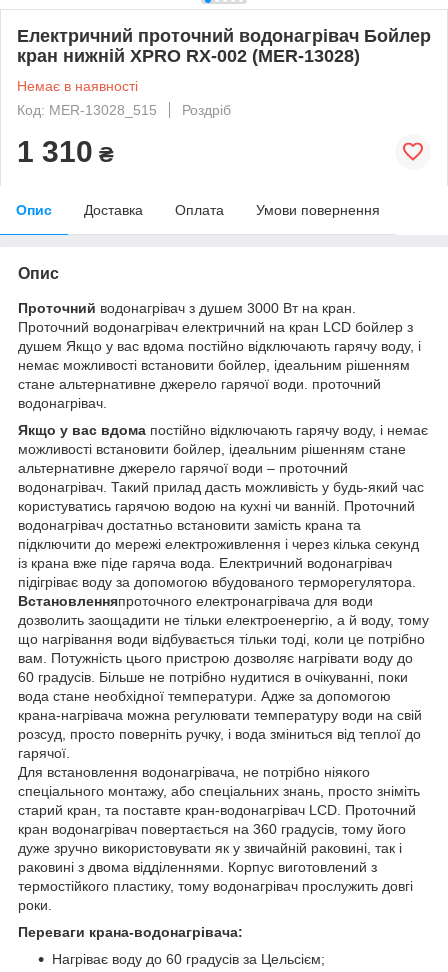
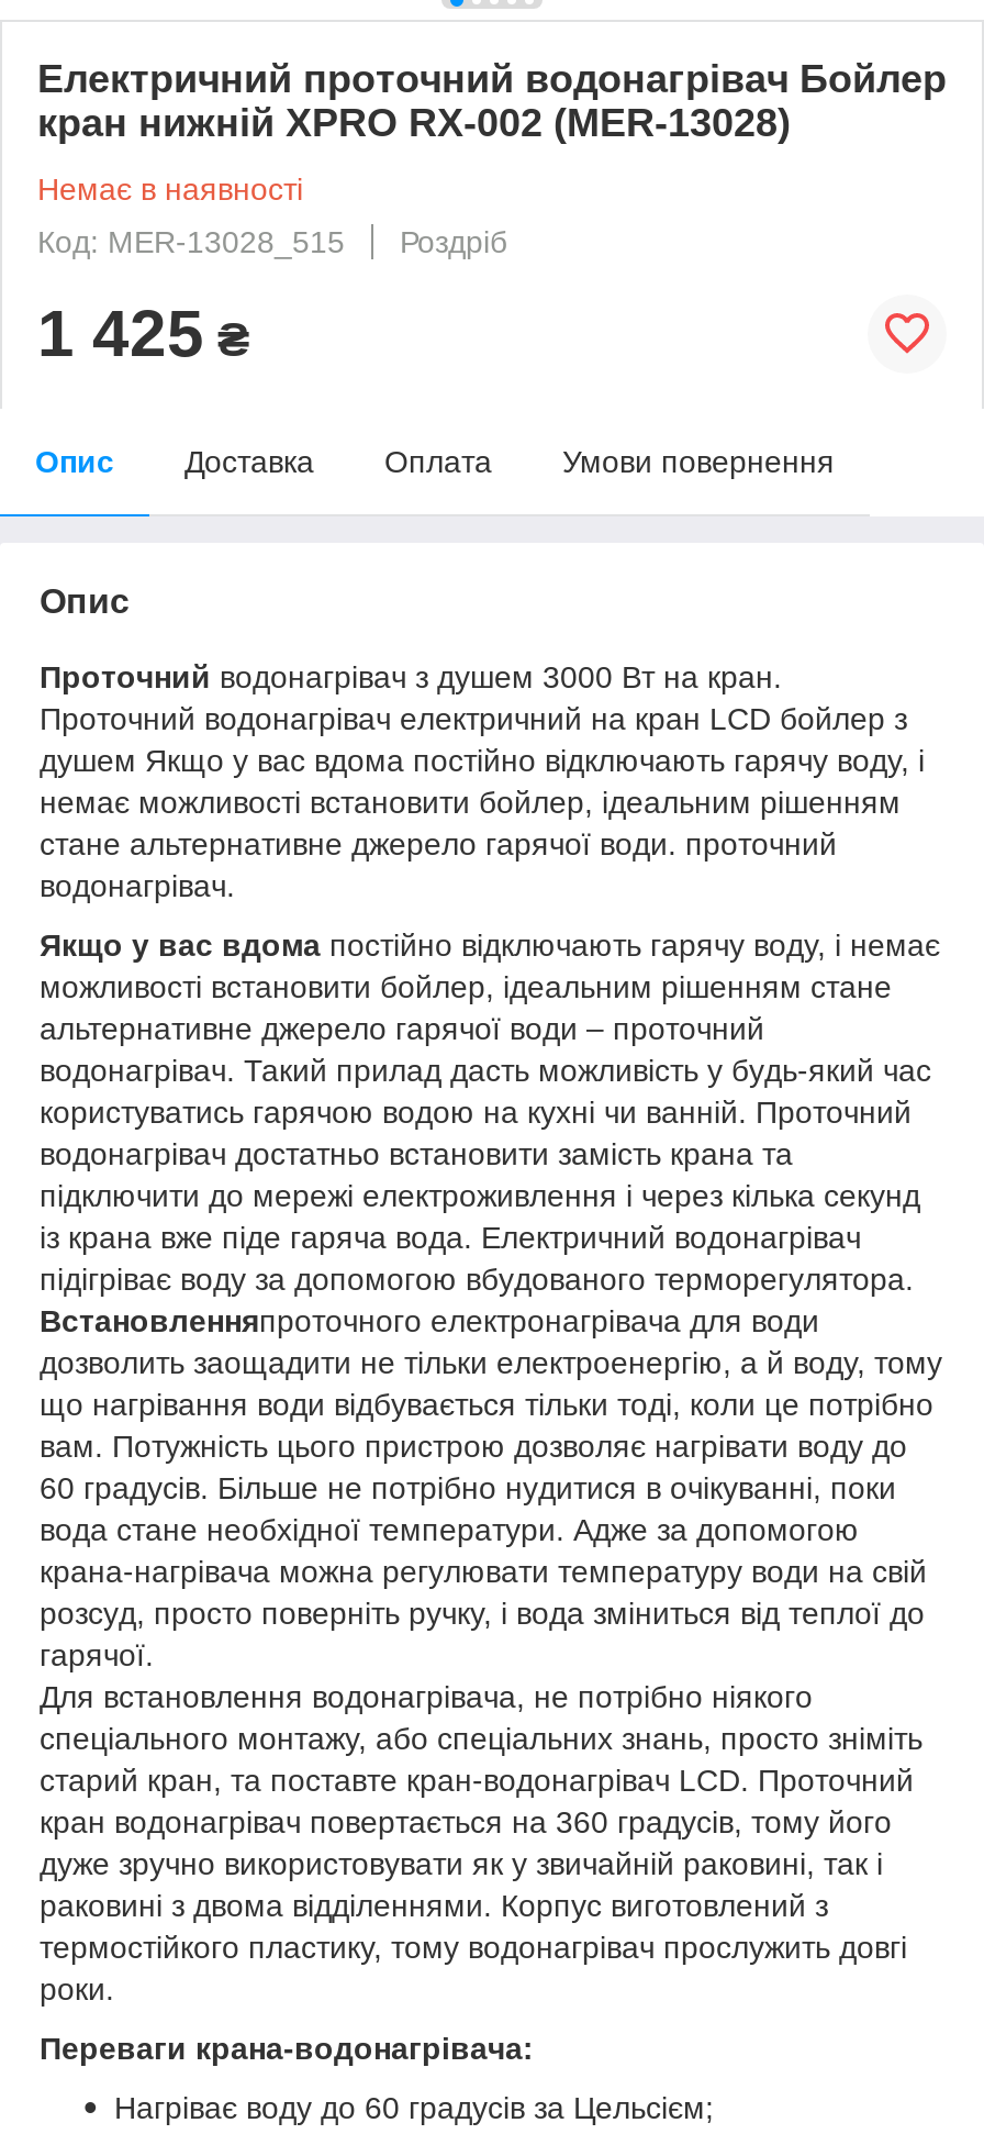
[17,135,114,168] 1 310 ₴ -> [37,296,250,369] 1 425 ₴

